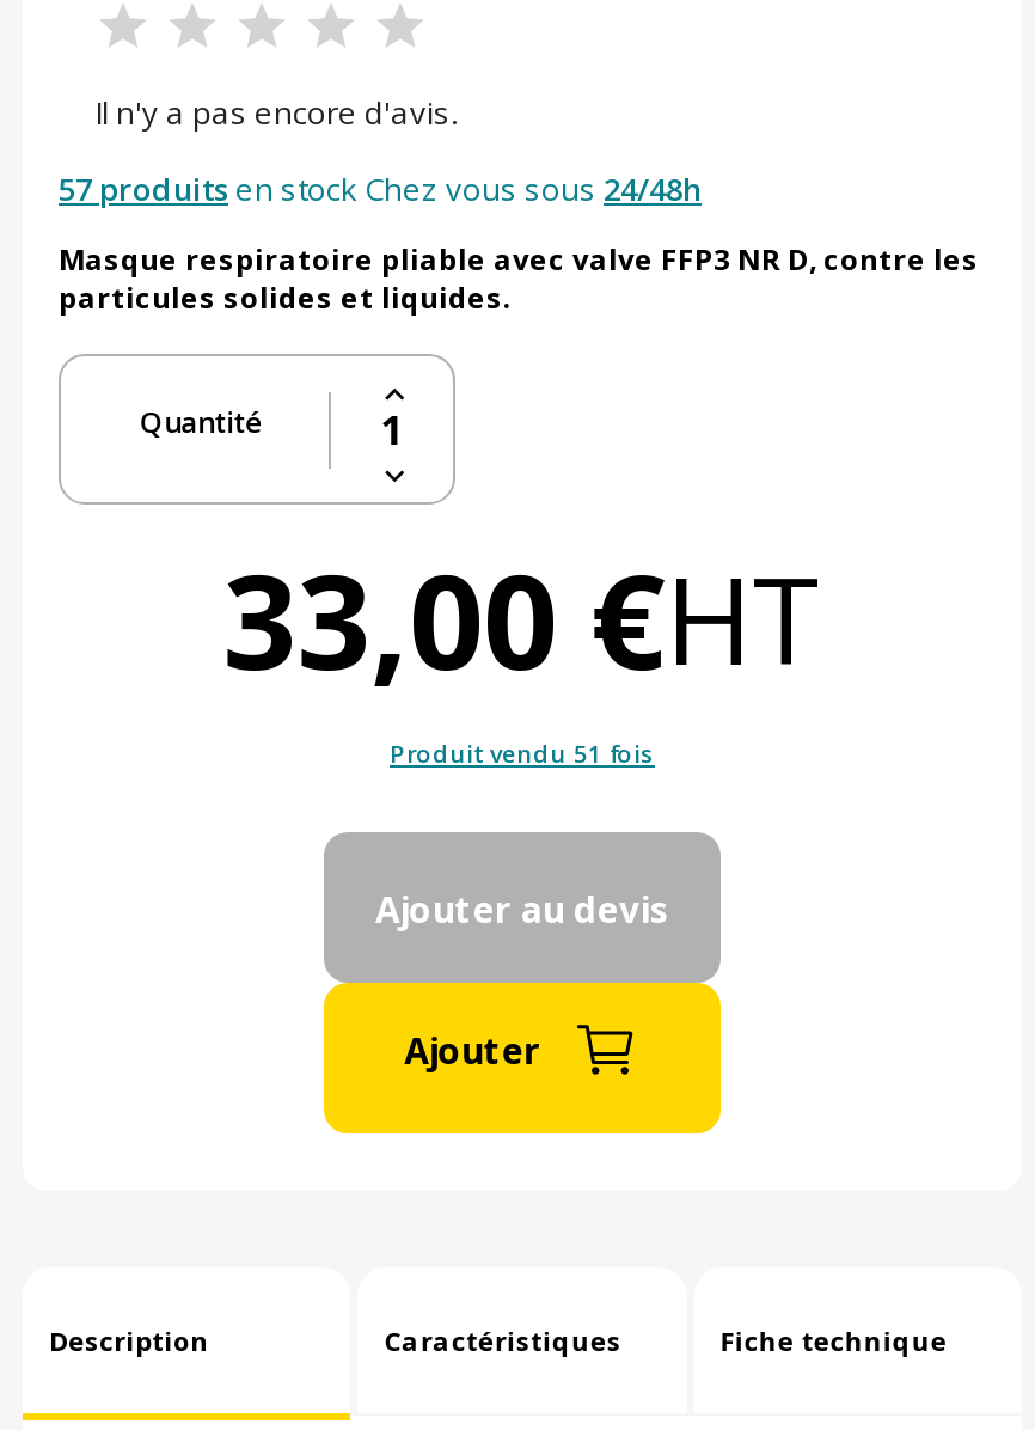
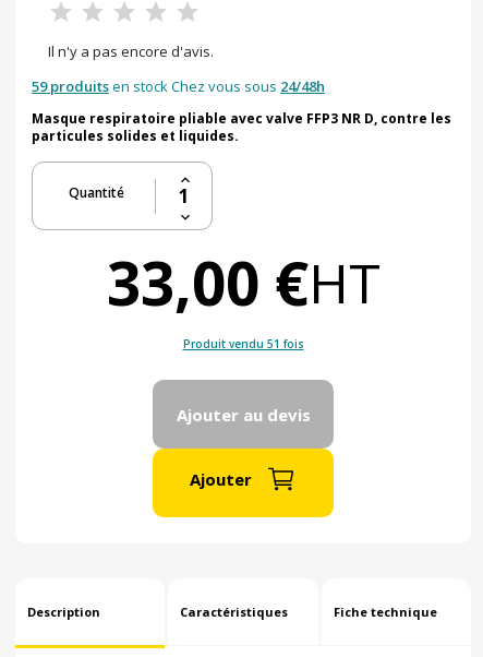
[59,168,702,211] 57 produits en stock Chez vous sous 24/48h -> [32,77,325,96] 59 produits en stock Chez vous sous 24/48h

